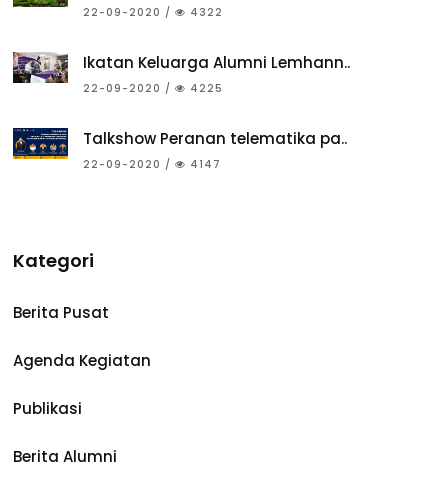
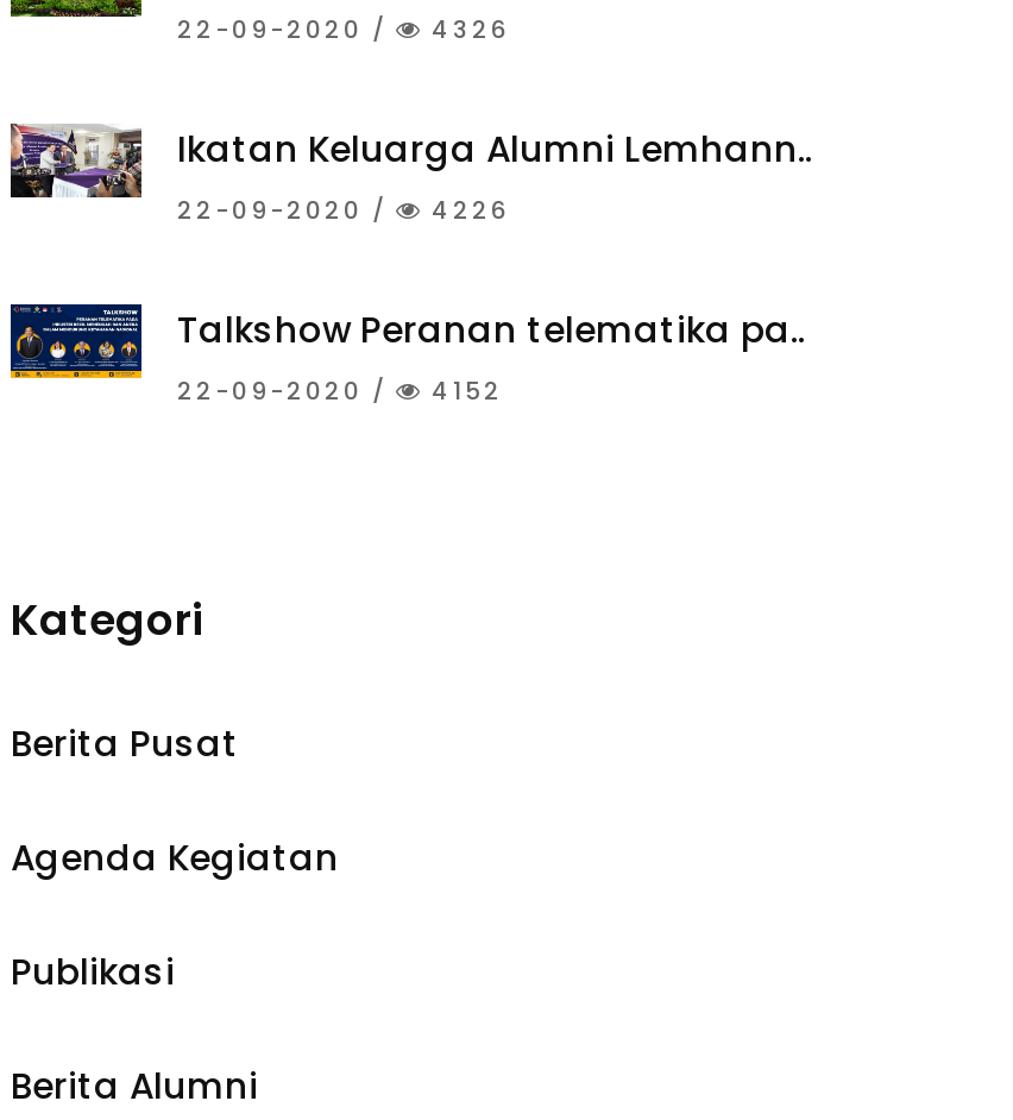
[83,5,223,20] 22-09-2020 / 4322 -> [177,11,510,47] 22-09-2020 / 4326
[83,81,223,96] 22-09-2020 / 4225 -> [177,192,510,227] 22-09-2020 / 4226
[83,157,221,172] 22-09-2020 / 4147 -> [177,372,503,408] 22-09-2020 / 4152

